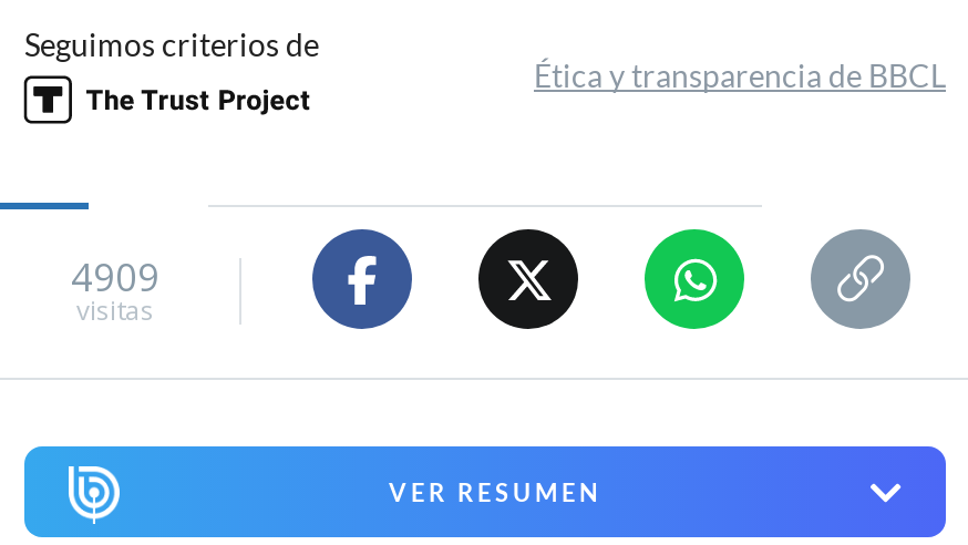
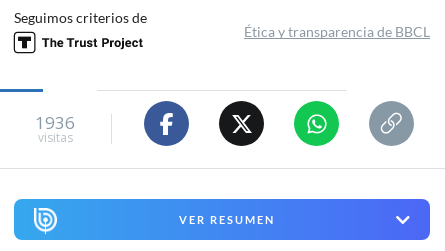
[71,251,159,302] 4909 -> [35,111,75,134] 1936

